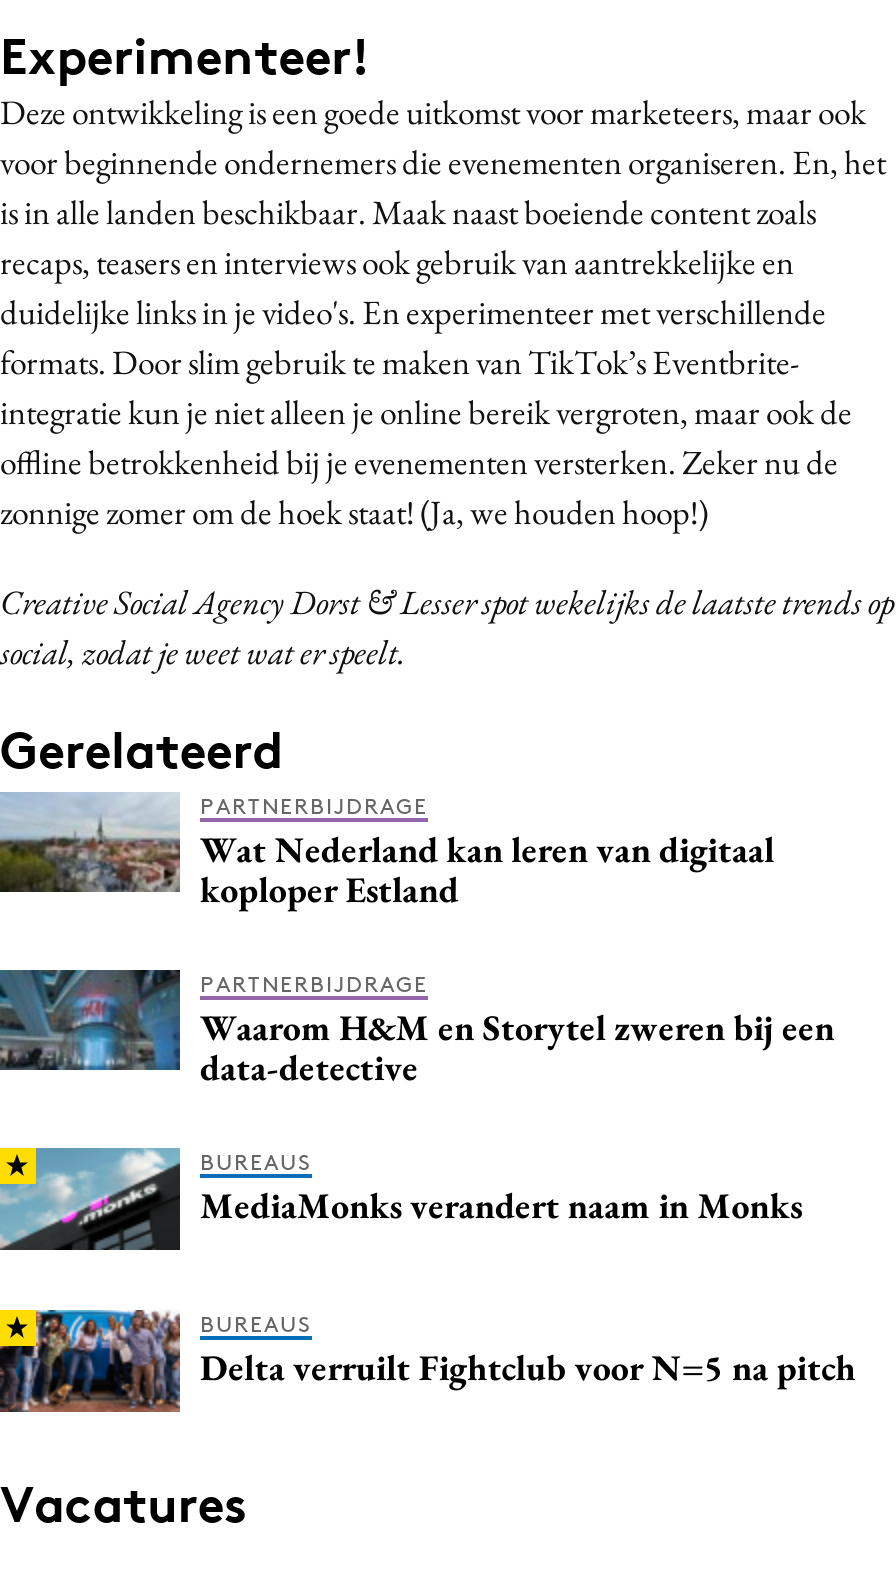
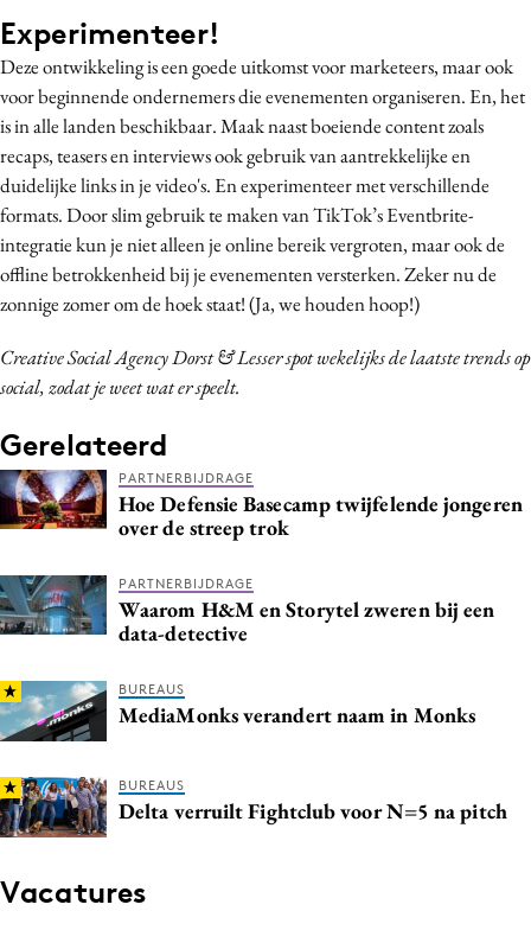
[6,792,774,912] [image] | Wat Nederland kan leren van digitaal | koploper Estland -> [4,469,522,541] [image] | Hoe Defensie Basecamp twijfelende jongeren | over de streep trok

